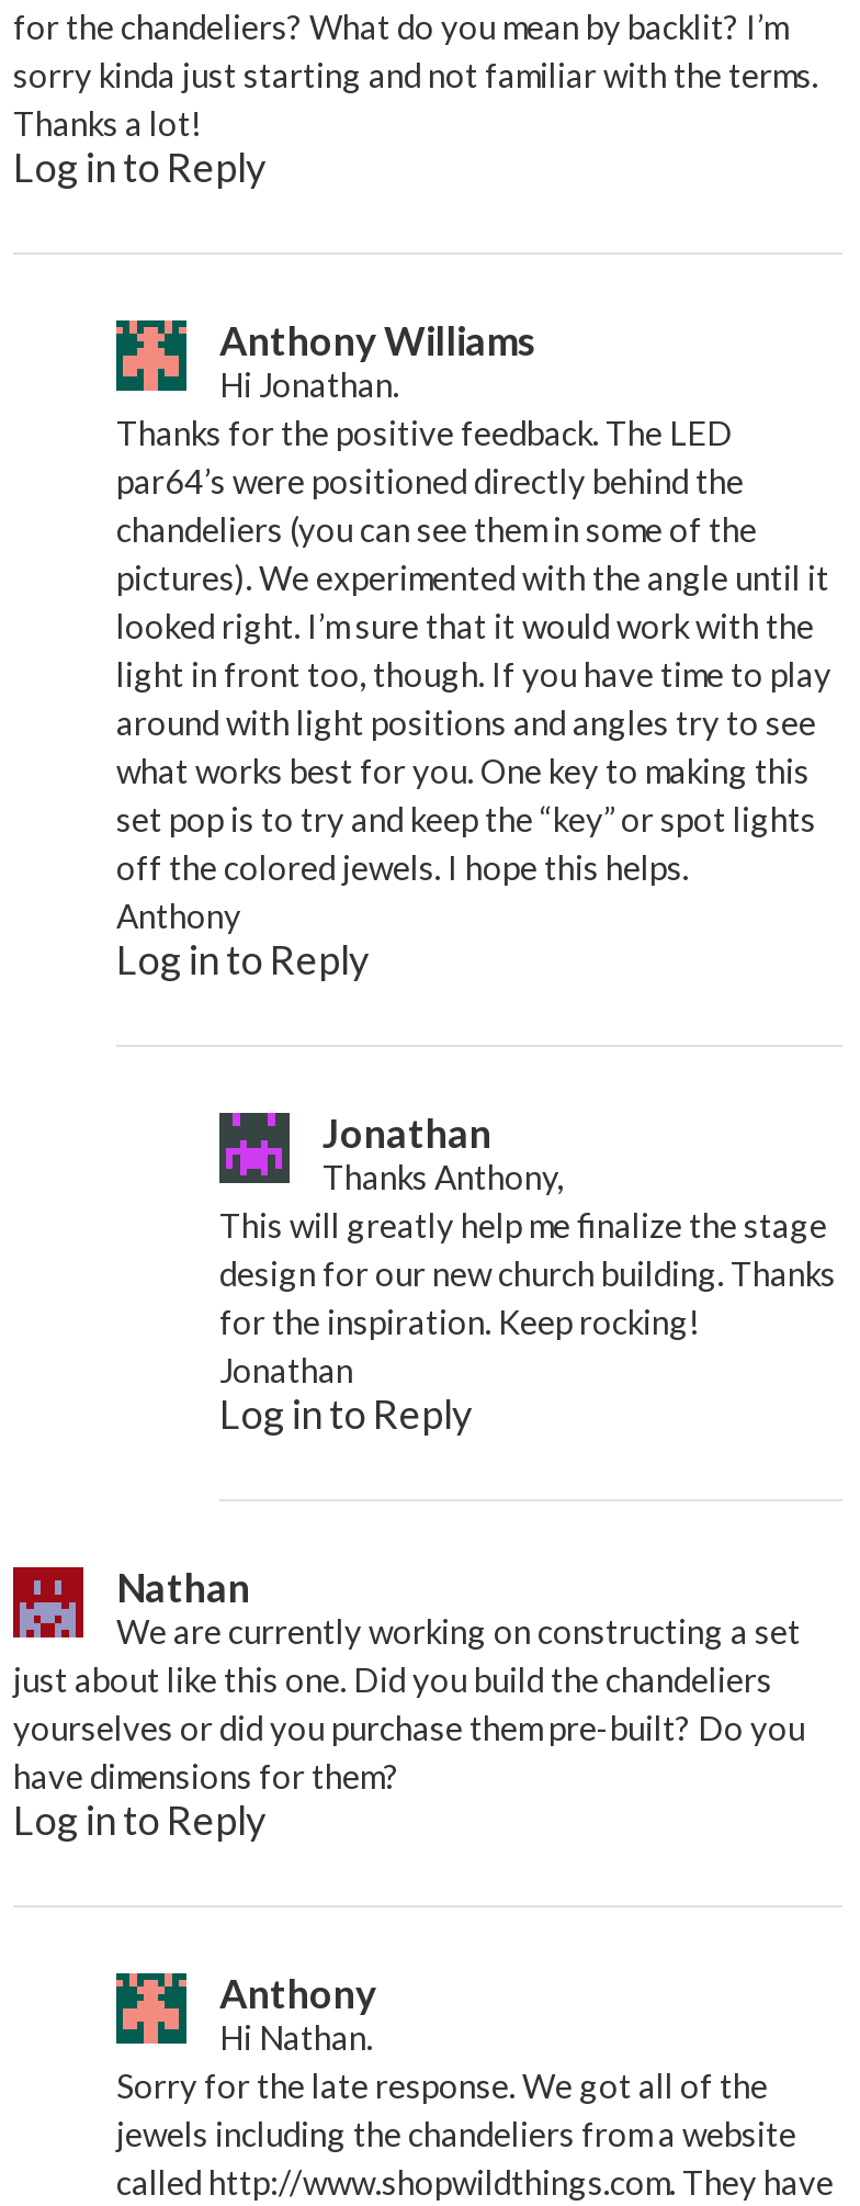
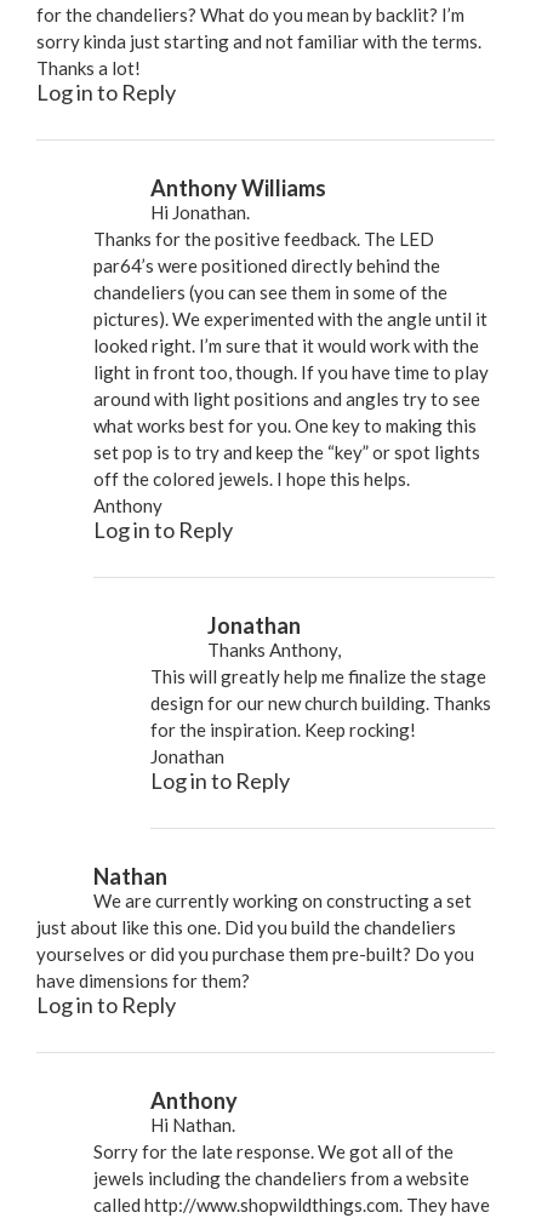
[114,318,189,393] [image] -> none
[217,1111,292,1185] [image] -> none
[11,1565,86,1640] [image] -> none
[114,1971,189,2046] [image] -> none

